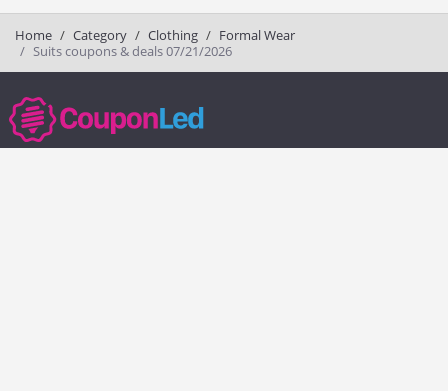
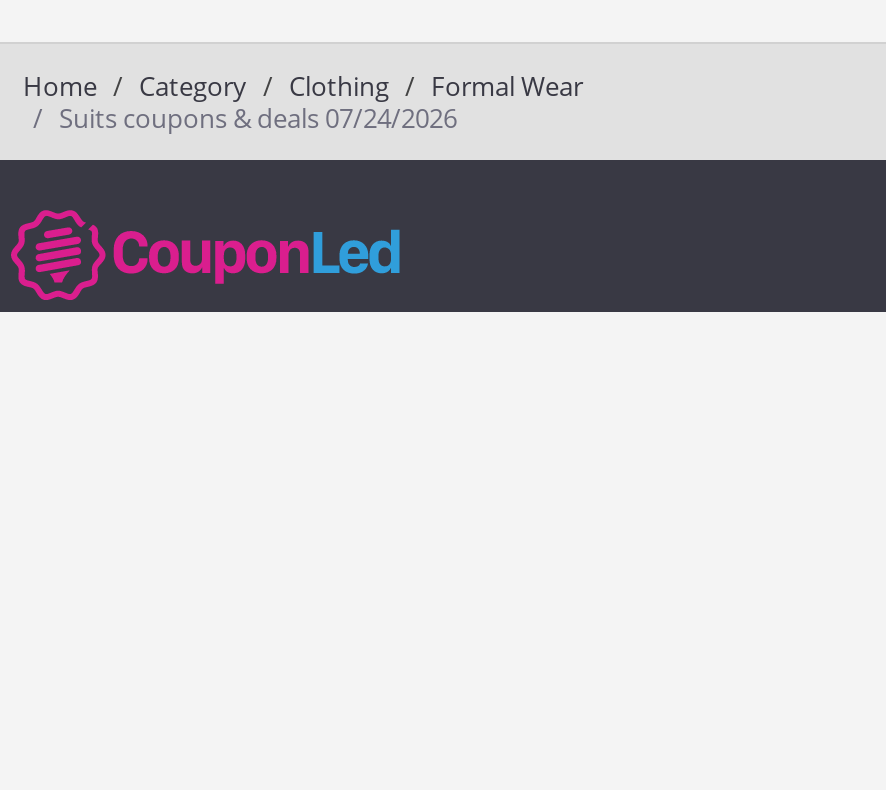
[33,42,232,60] Suits coupons & deals 07/21/2026 -> [59,100,457,136] Suits coupons & deals 07/24/2026

